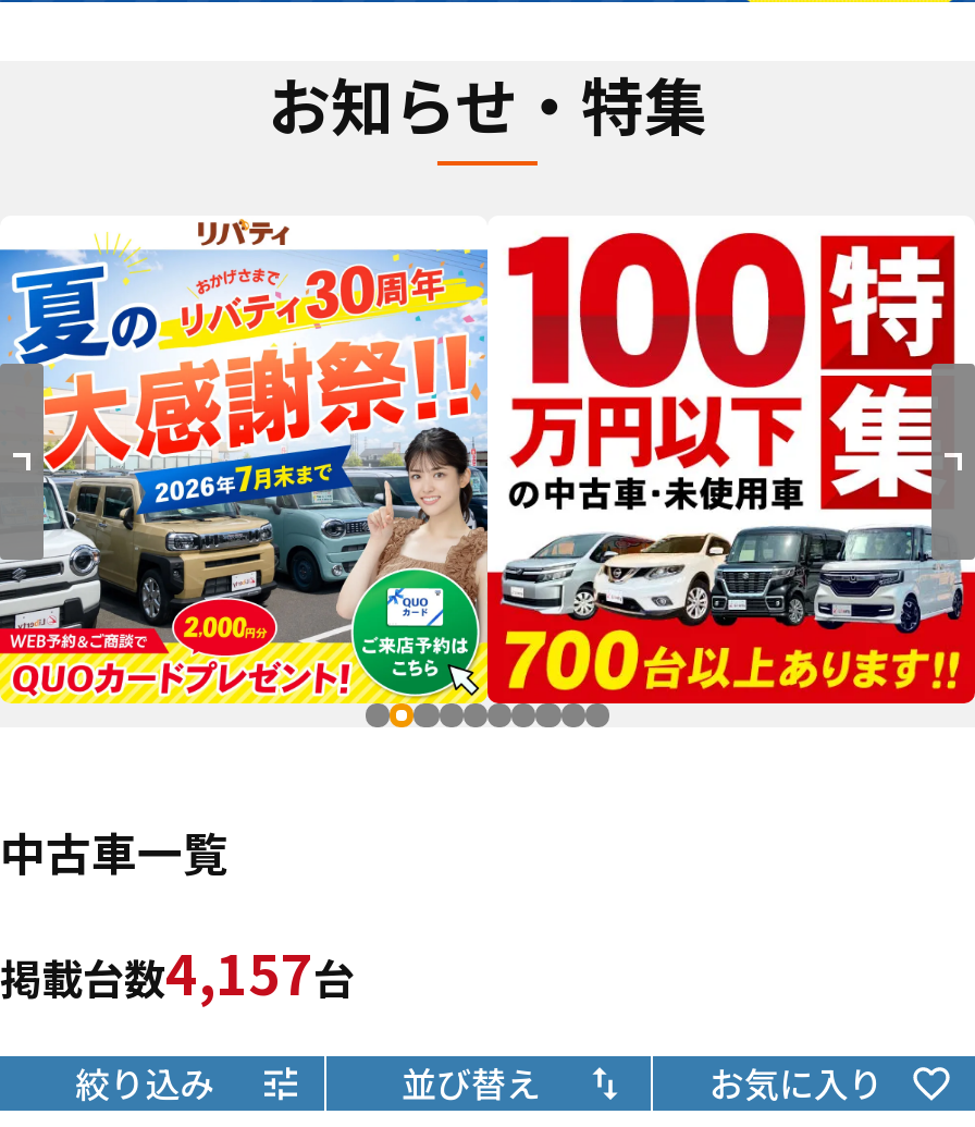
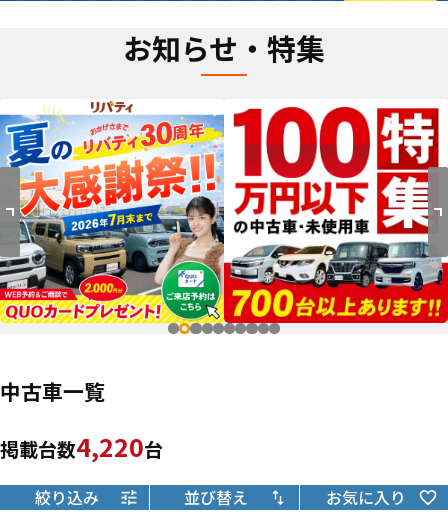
[0,932,355,1010] 掲載台数4,157台 -> [0,428,163,464] 掲載台数4,220台

